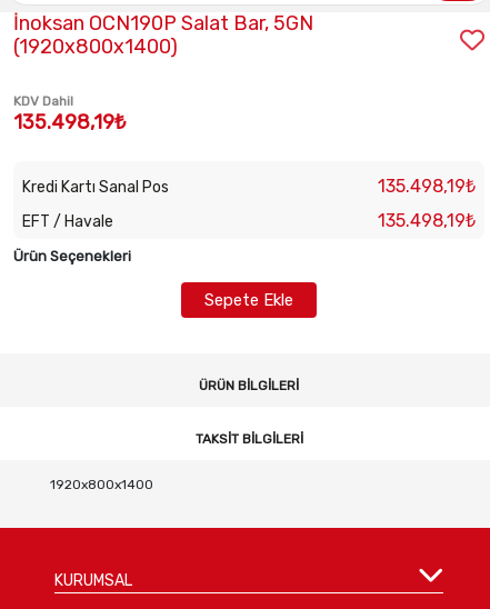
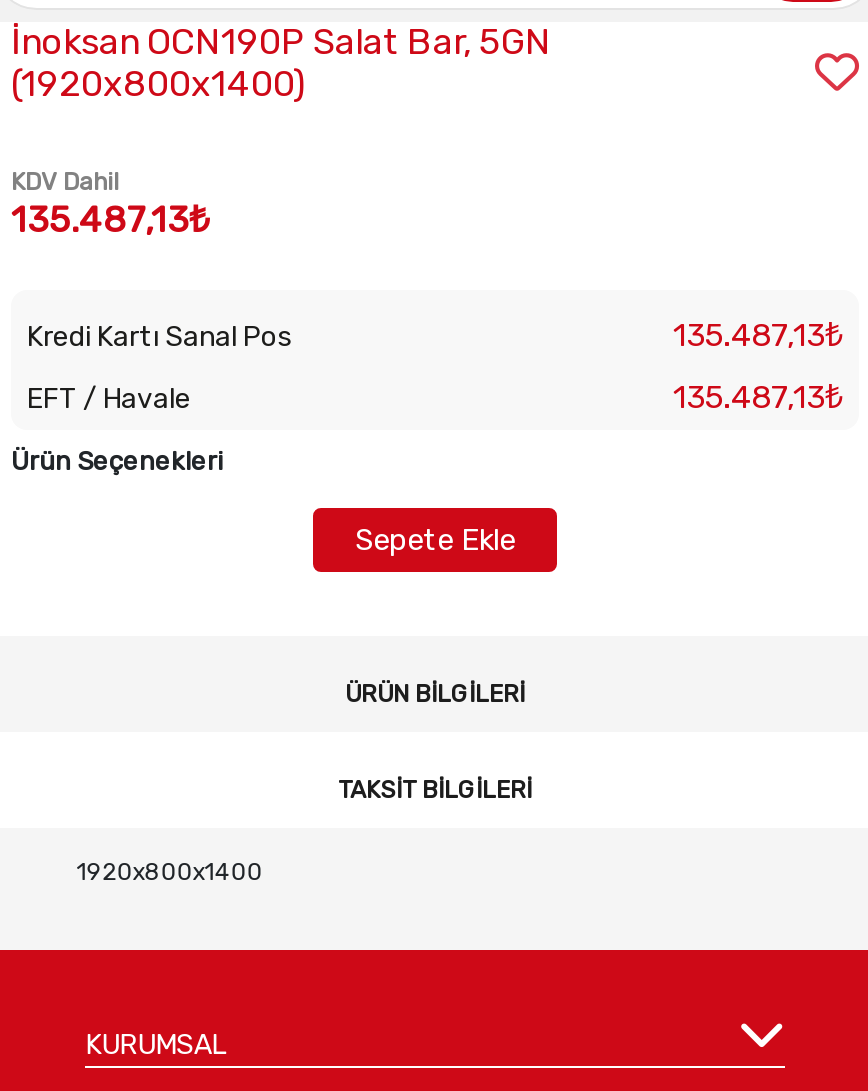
[13,110,126,134] 135.498,19₺ -> [11,198,209,242] 135.487,13₺
[378,176,476,197] 135.498,19₺ -> [673,316,843,354] 135.487,13₺
[378,210,476,231] 135.498,19₺ -> [673,378,843,416] 135.487,13₺

